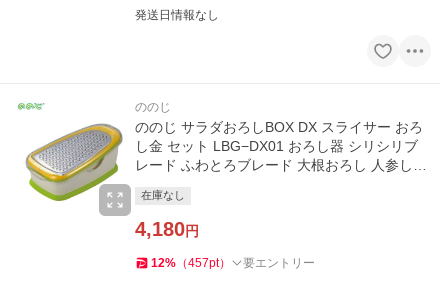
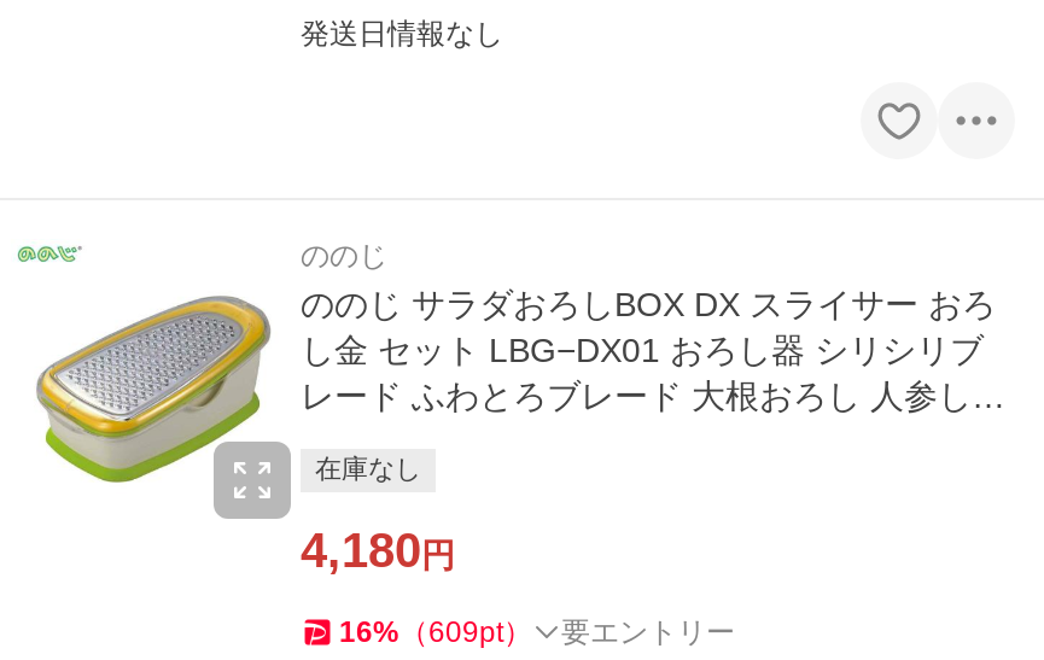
[151,256,315,270] 12%（457pt） 要エントリー -> [339,616,735,650] 16%（609pt） 要エントリー

